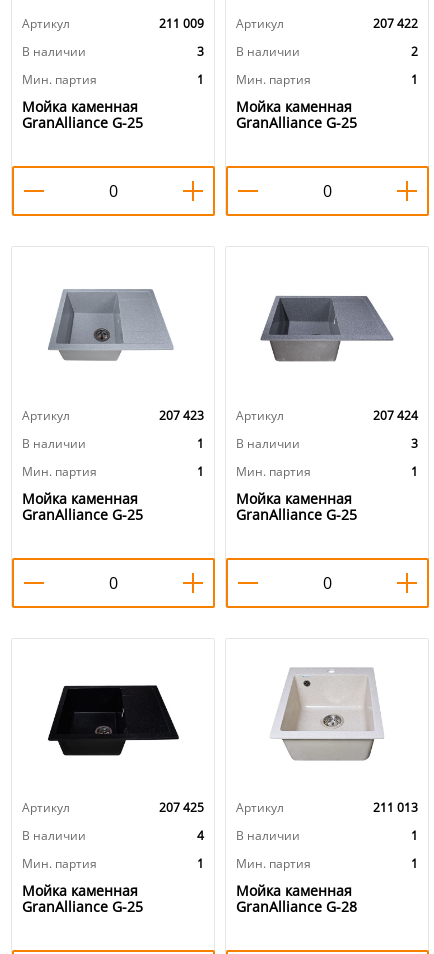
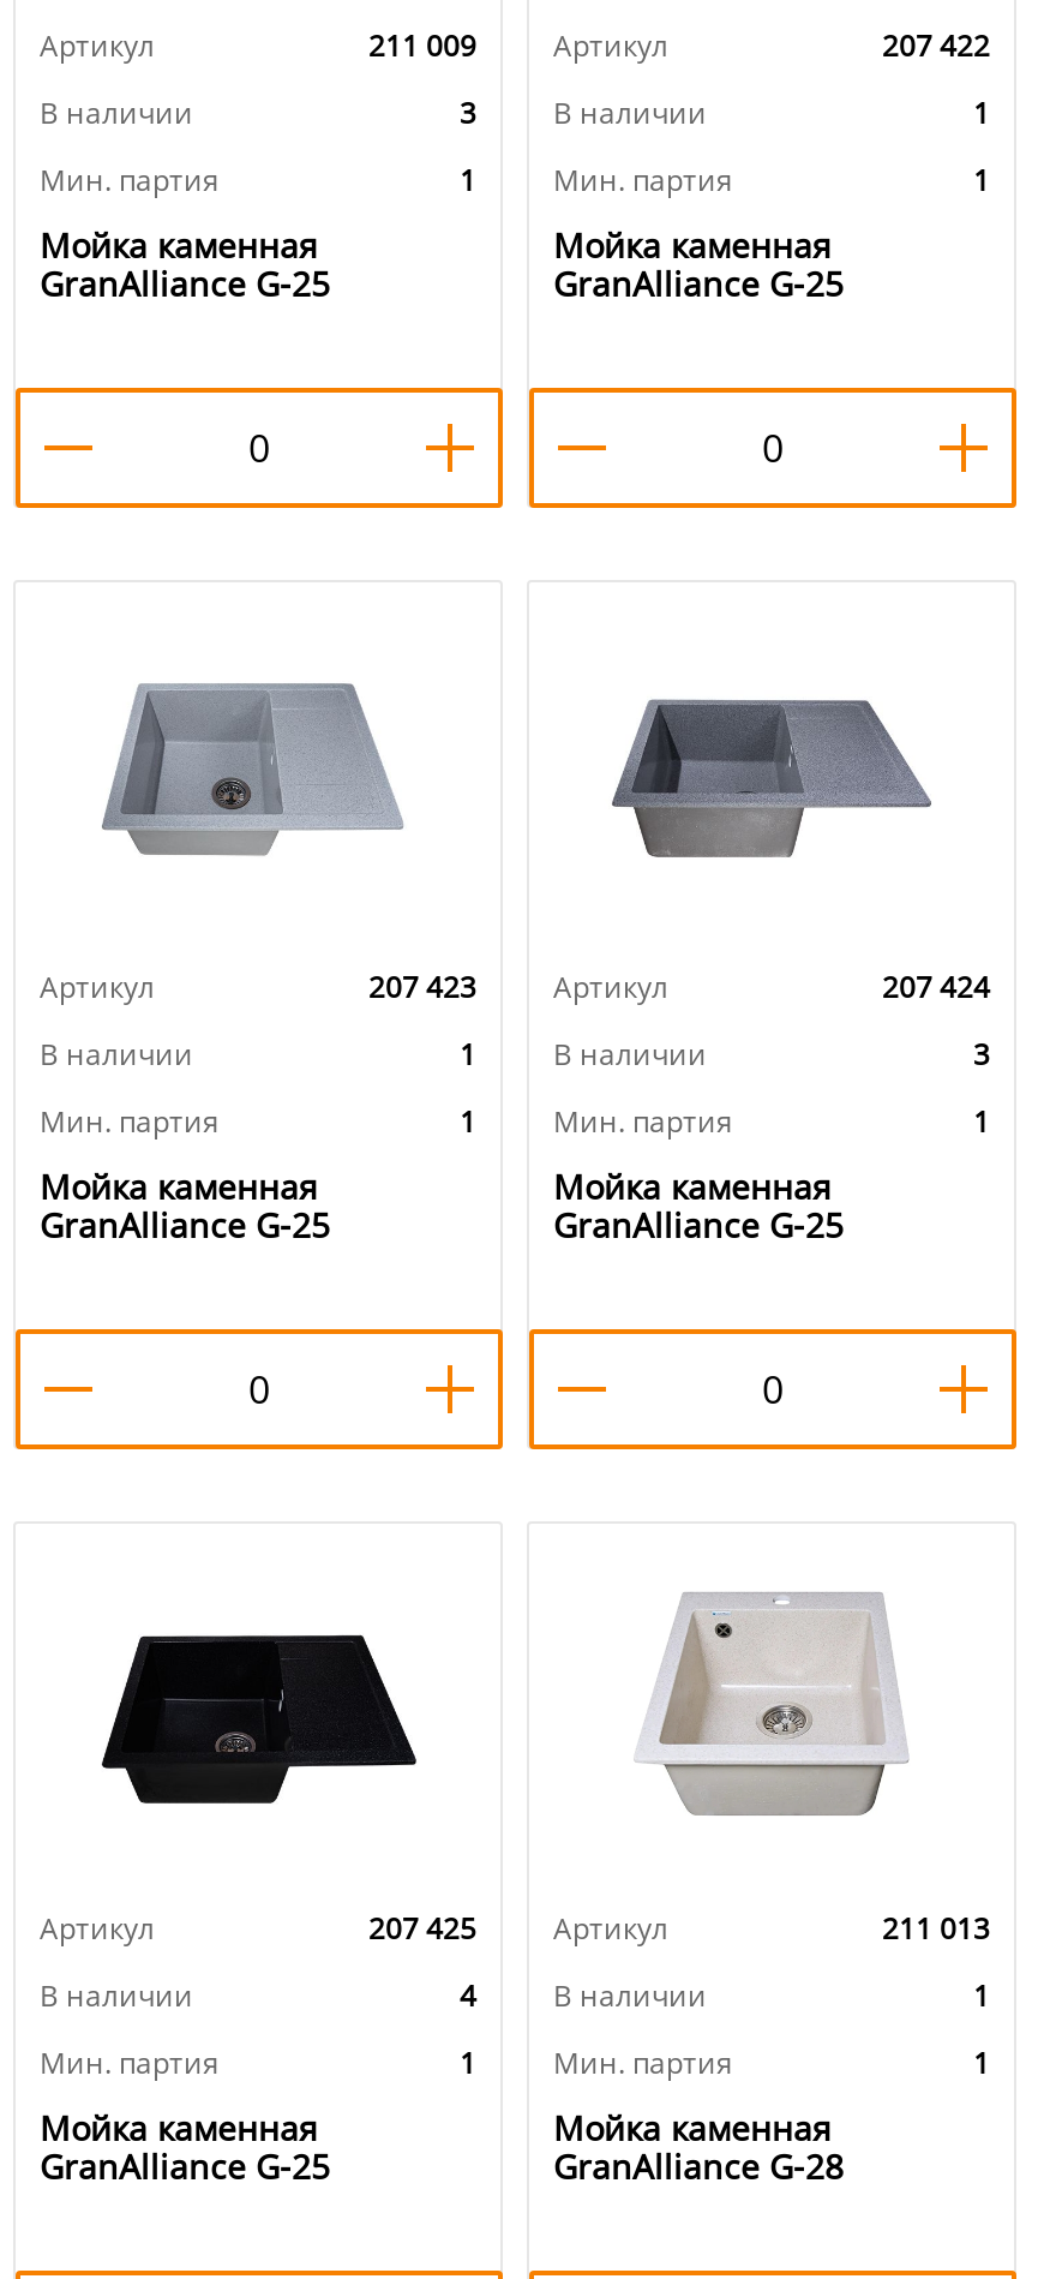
[411,43,418,60] 2 -> [973,92,990,133] 1

